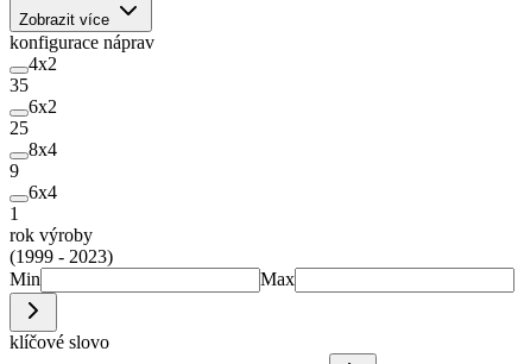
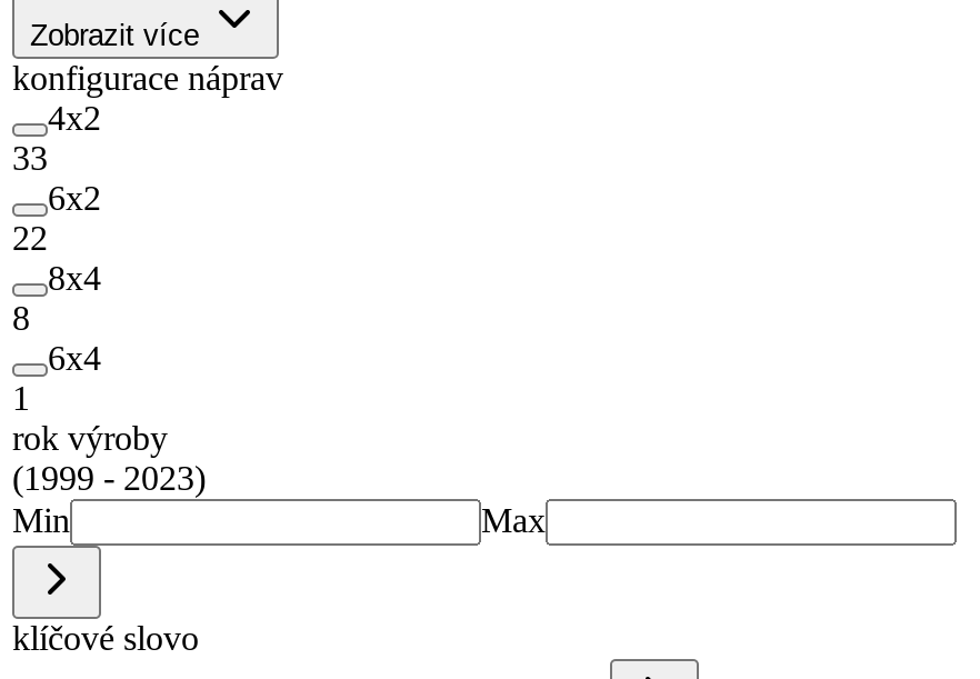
[10,75,29,95] 35 -> [12,138,48,176] 33
[10,118,29,138] 25 -> [12,218,48,256] 22
[10,160,19,181] 9 -> [12,298,30,336] 8

